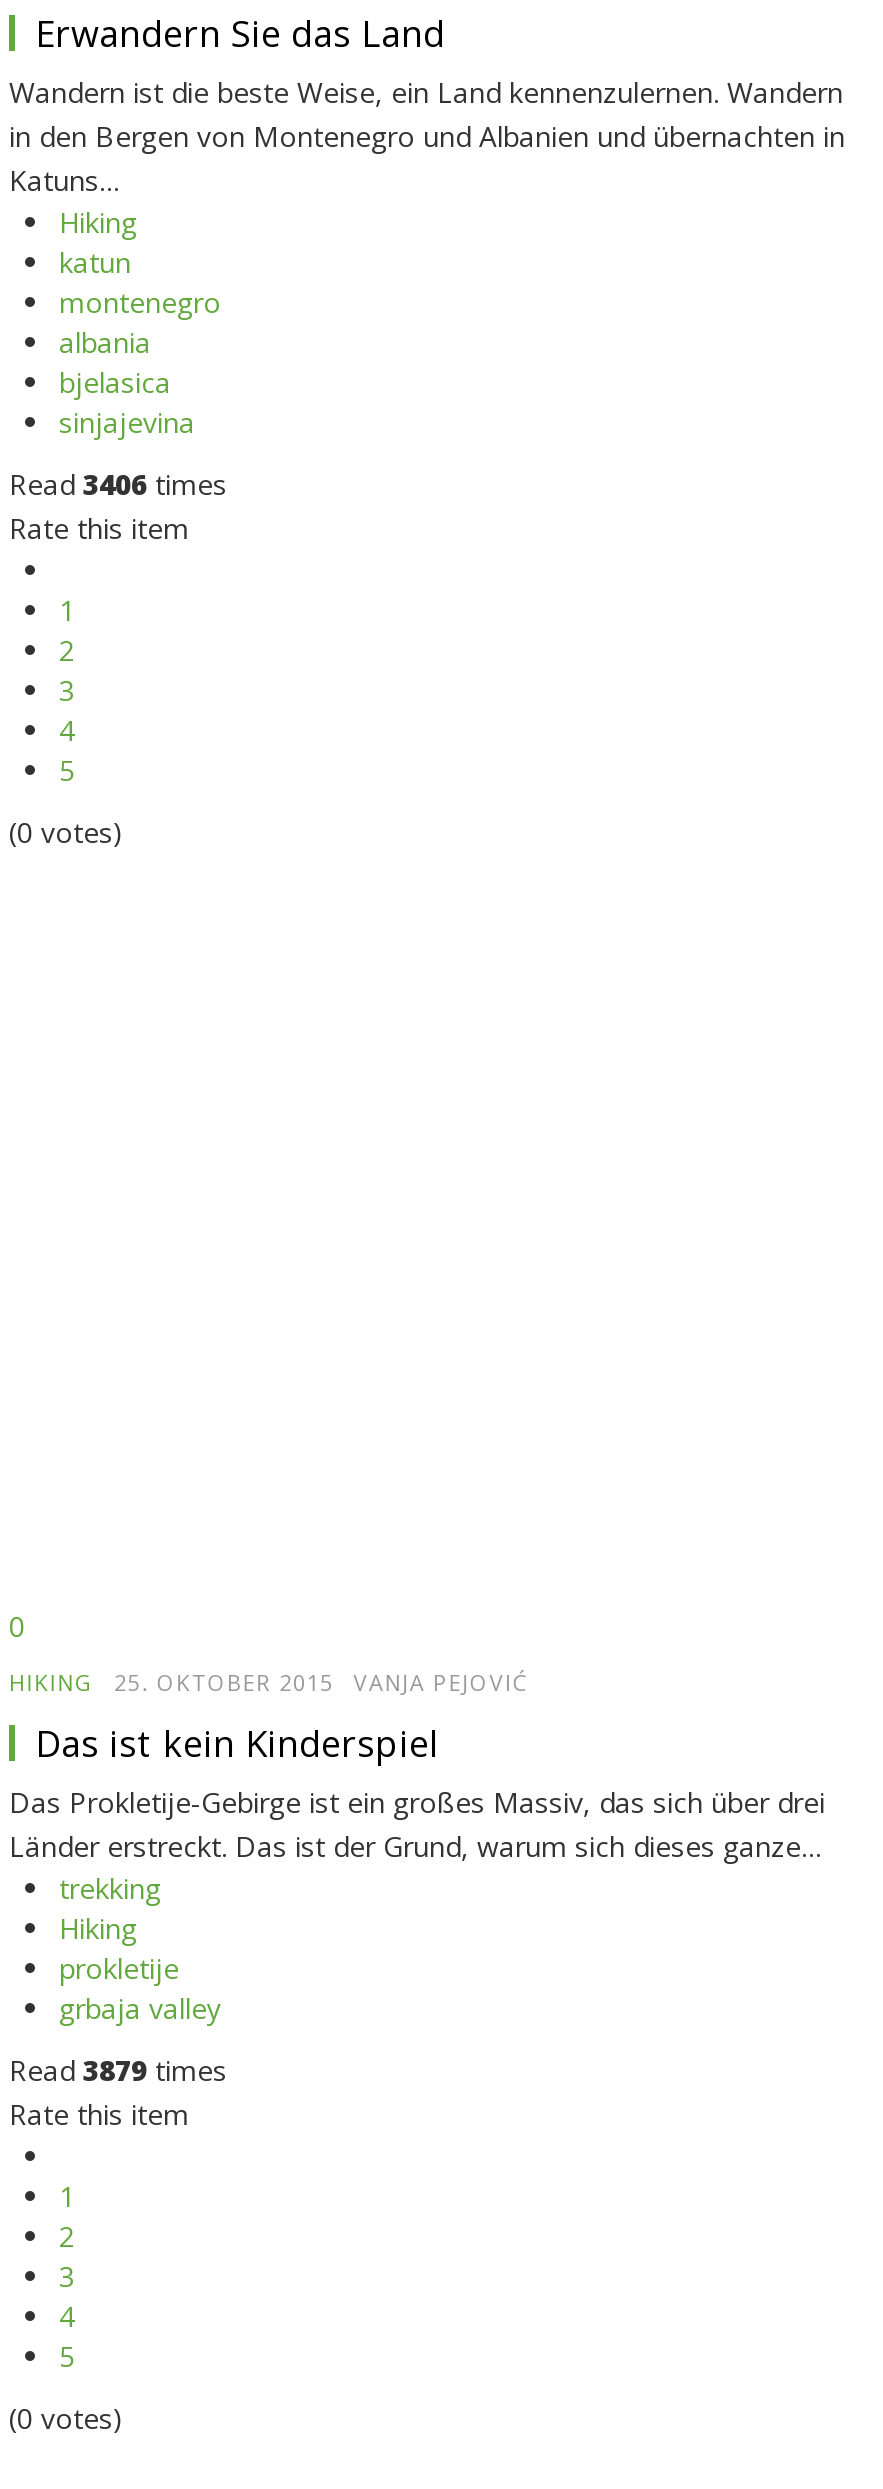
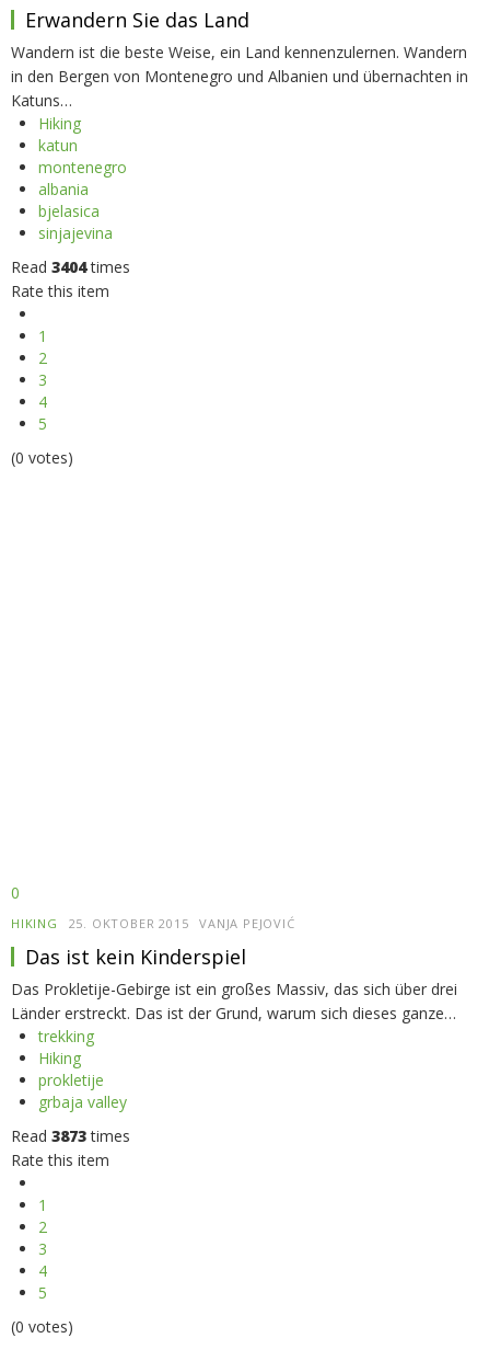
[9,465,227,503] Read 3406 times -> [11,256,130,277] Read 3404 times
[9,2051,227,2089] Read 3879 times -> [11,1125,130,1146] Read 3873 times

